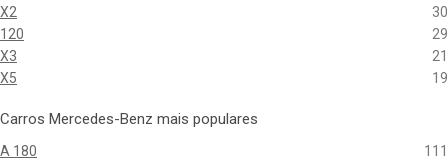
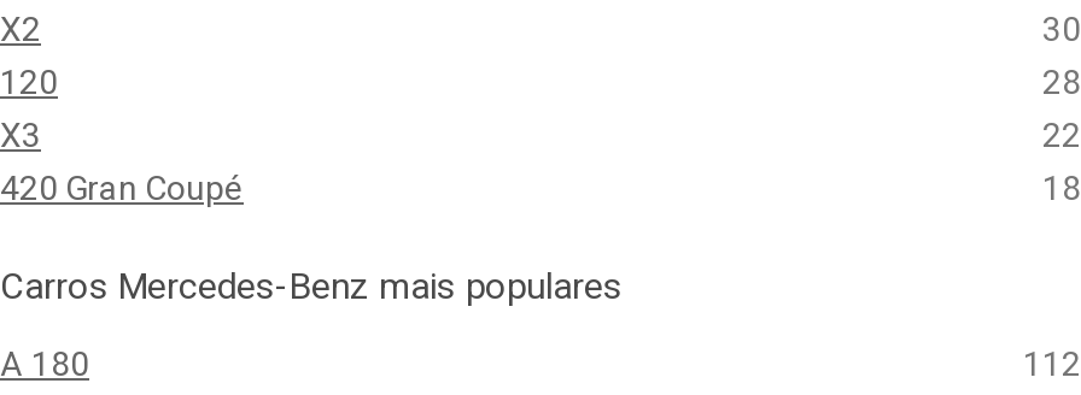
[432,26,448,42] 29 -> [1042,63,1081,101] 28
[0,48,448,86] 21 | X5 | 19 -> [0,116,1081,207] 22 | 420 Gran Coupé | 18
[424,143,448,159] 111 -> [1023,344,1081,383] 112

